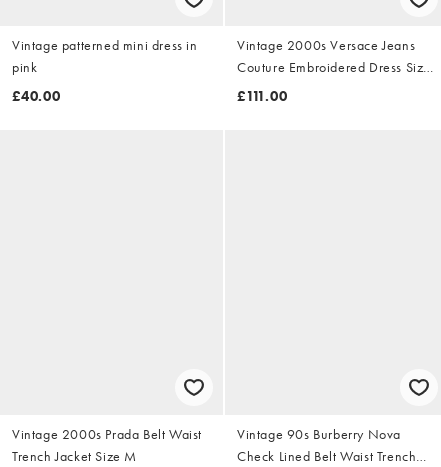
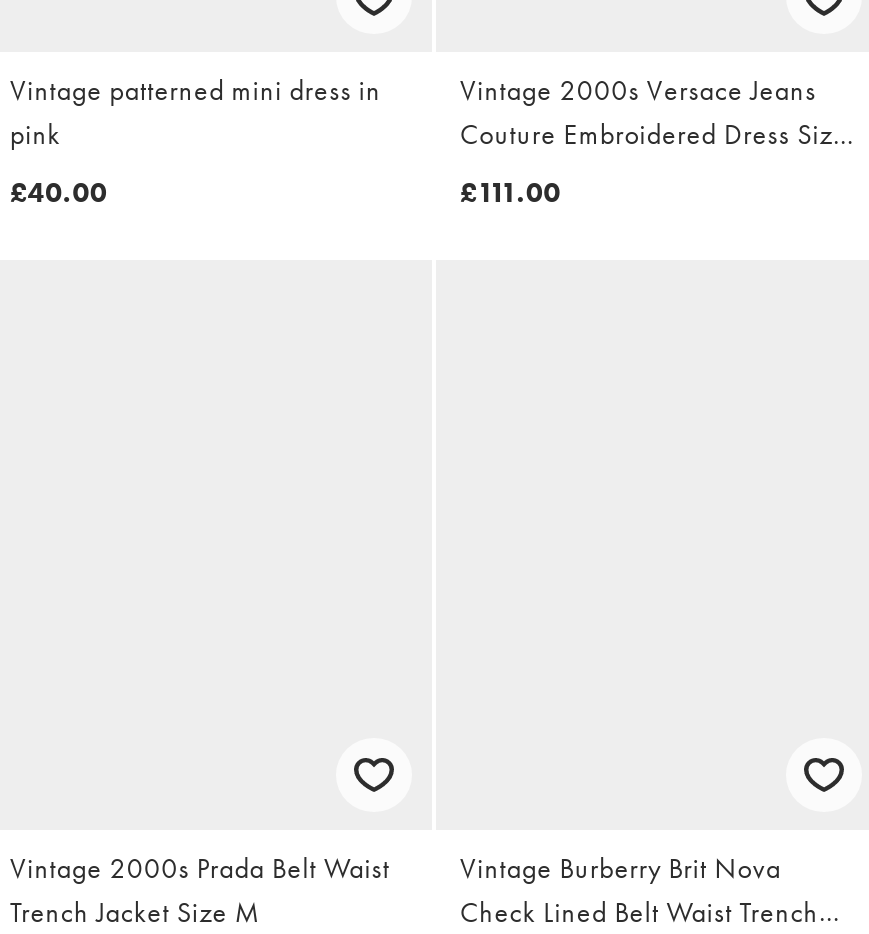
[237,425,401,443] Vintage 90s Burberry Nova -> [460,849,781,885] Vintage Burberry Brit Nova

